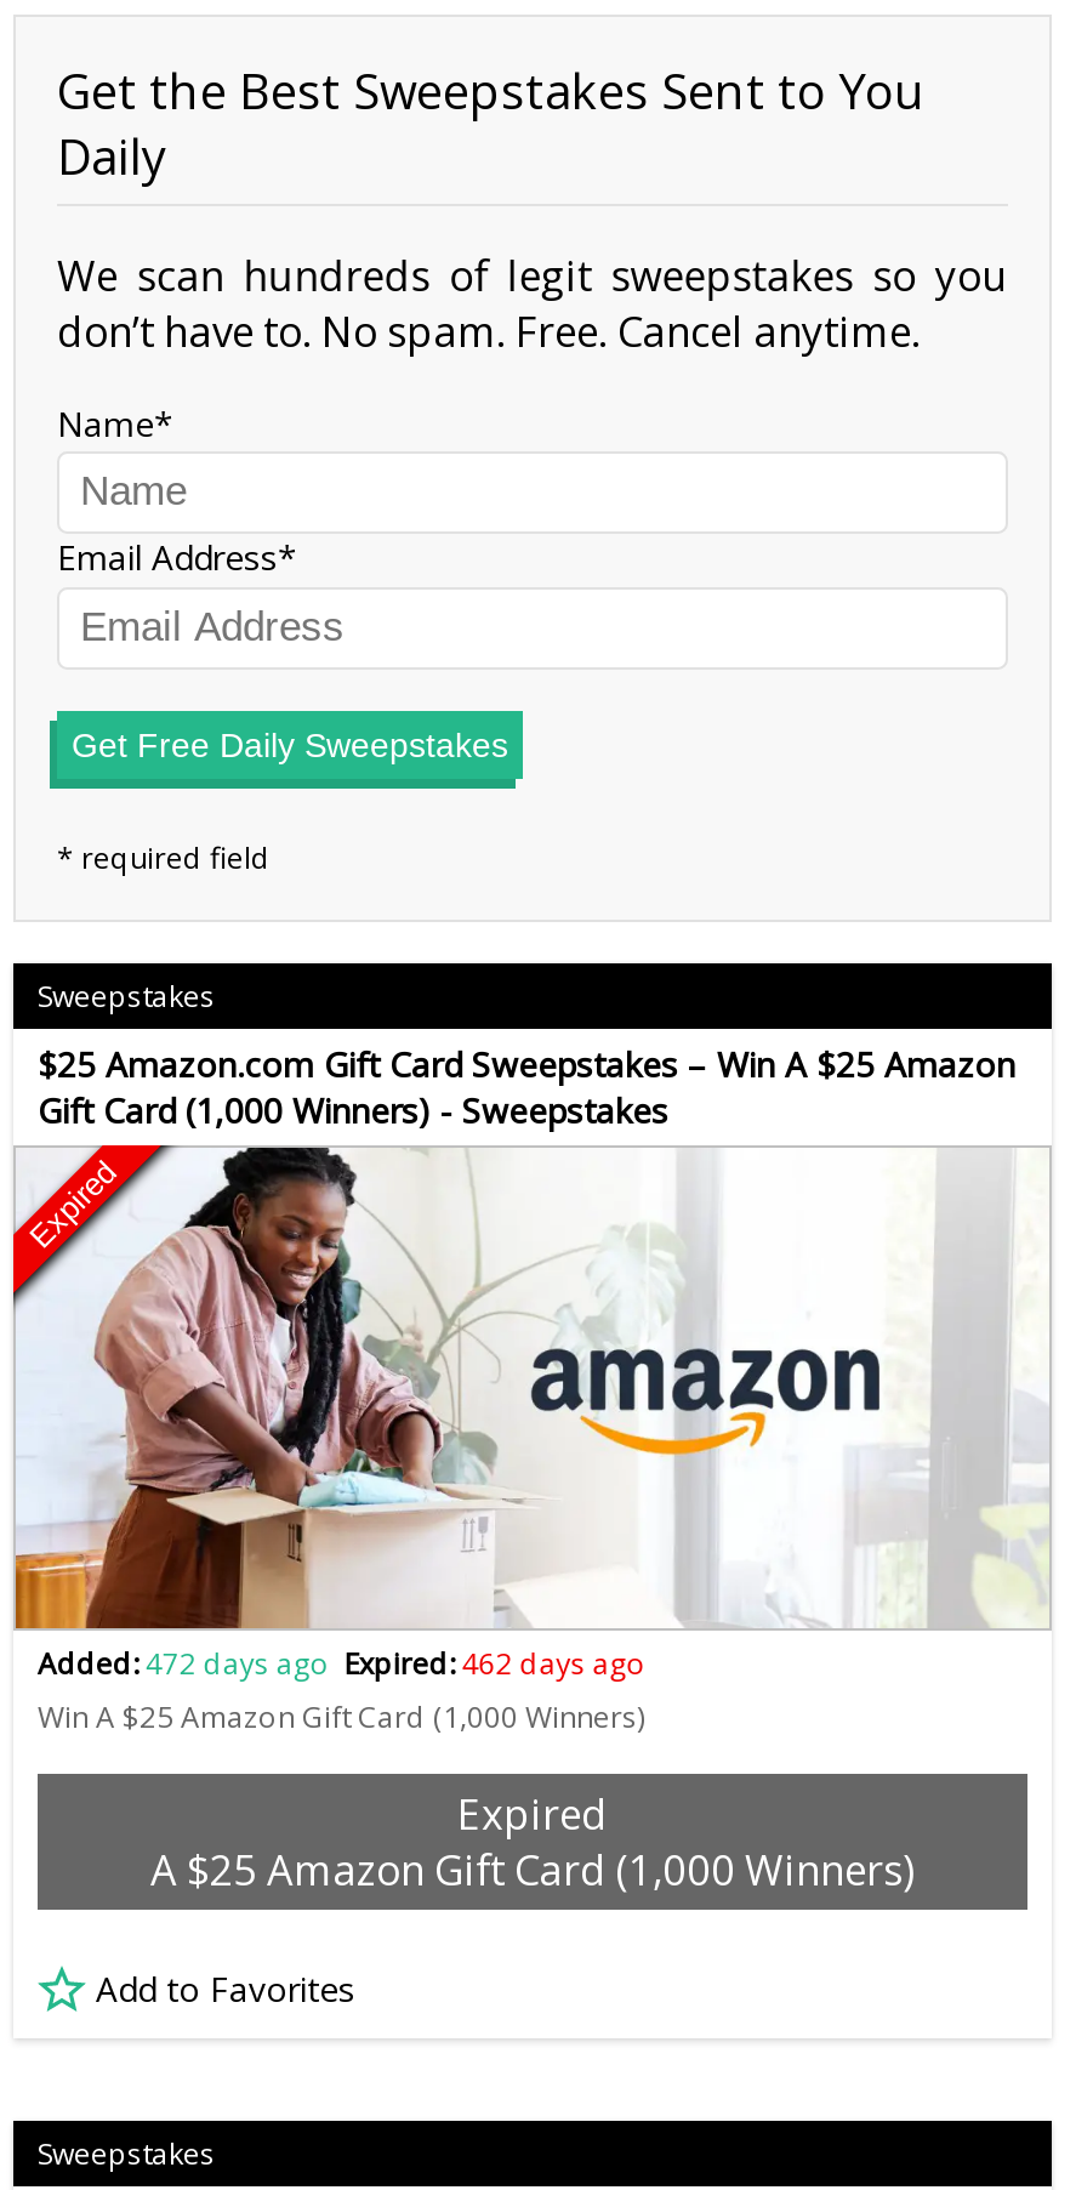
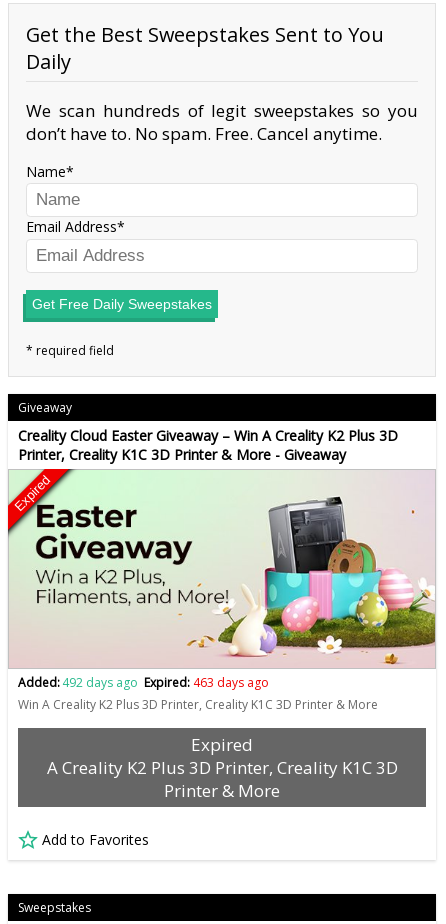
[38,976,215,1017] Sweepstakes -> [18,399,72,416] Giveaway
[38,1041,1015,1134] $25 Amazon.com Gift Card Sweepstakes – Win A $25 Amazon | Gift Card (1,000 Winners) - Sweepstakes -> [18,426,398,464] Creality Cloud Easter Giveaway – Win A Creality K2 Plus 3D | Printer, Creality K1C 3D Printer & More - Giveaway
[13,1150,1049,1738] [image] | Added: 472 days ago Expired: 462 days ago | Win A $25 Amazon Gift Card (1,000 Winners) -> [9,472,436,713] [image] | Added: 492 days ago Expired: 463 days ago | Win A Creality K2 Plus 3D Printer, Creality K1C 3D Printer & More
[150,1842,915,1898] A $25 Amazon Gift Card (1,000 Winners) -> [46,756,397,802] A Creality K2 Plus 3D Printer, Creality K1C 3D | Printer & More

